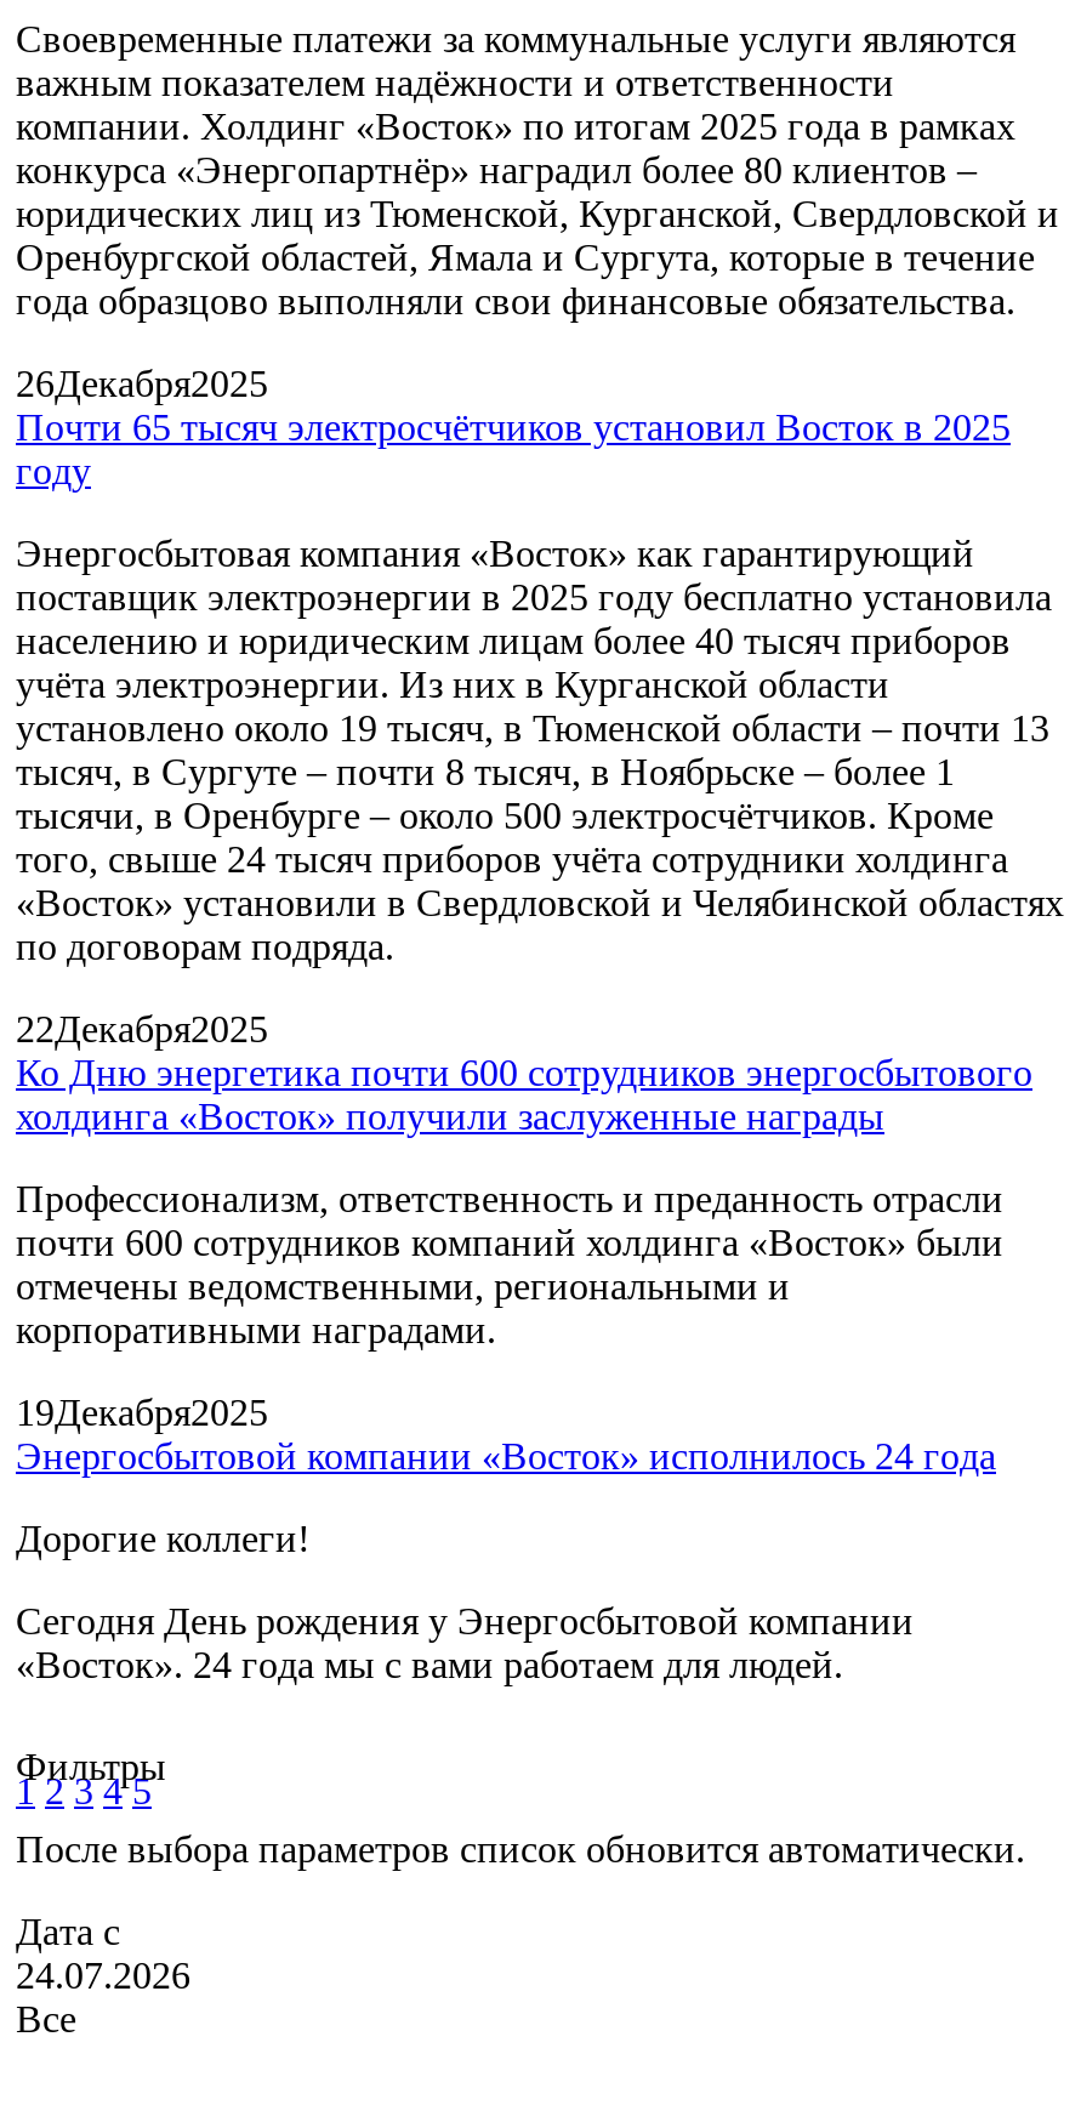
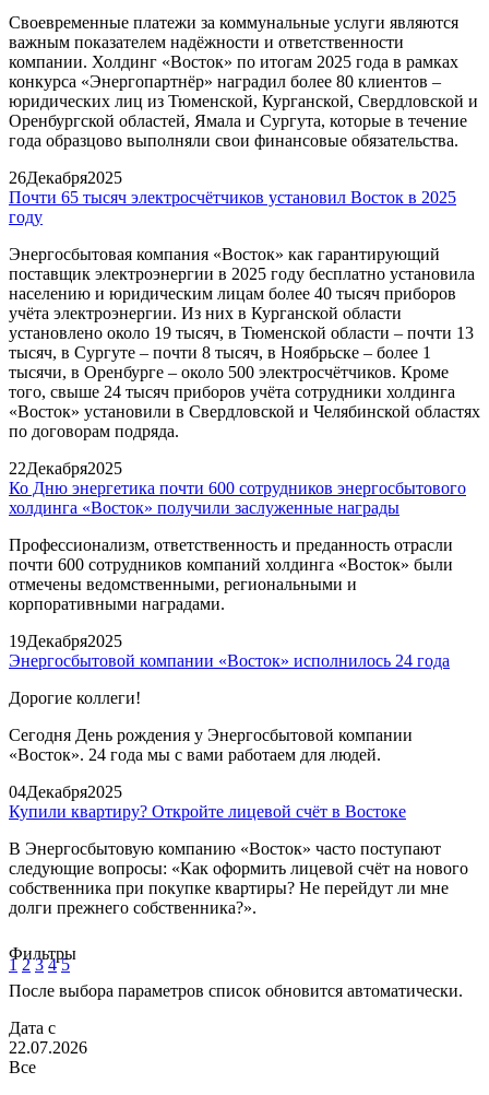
none -> [9,782,468,917] 04Декабря2025 | Купили квартиру? Откройте лицевой счёт в Востоке | В Энергосбытовую компанию «Восток» часто поступают | следующие вопросы: «Как оформить лицевой счёт на нового | собственника при покупке квартиры? Не перейдут ли мне | долги прежнего собственника?».
[16,1954,190,1996] 24.07.2026 -> [9,1038,87,1057] 22.07.2026

